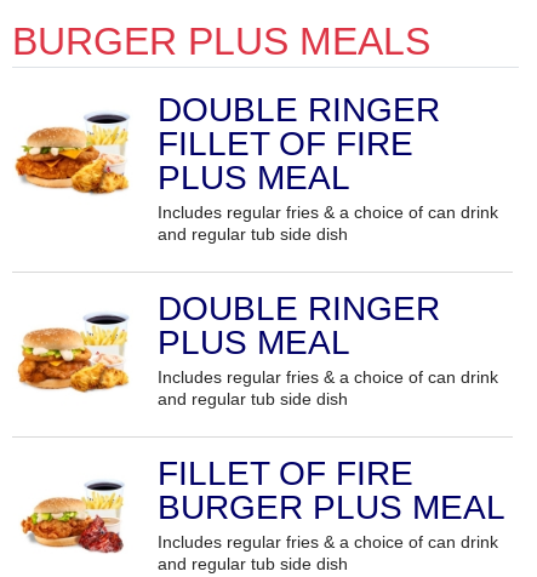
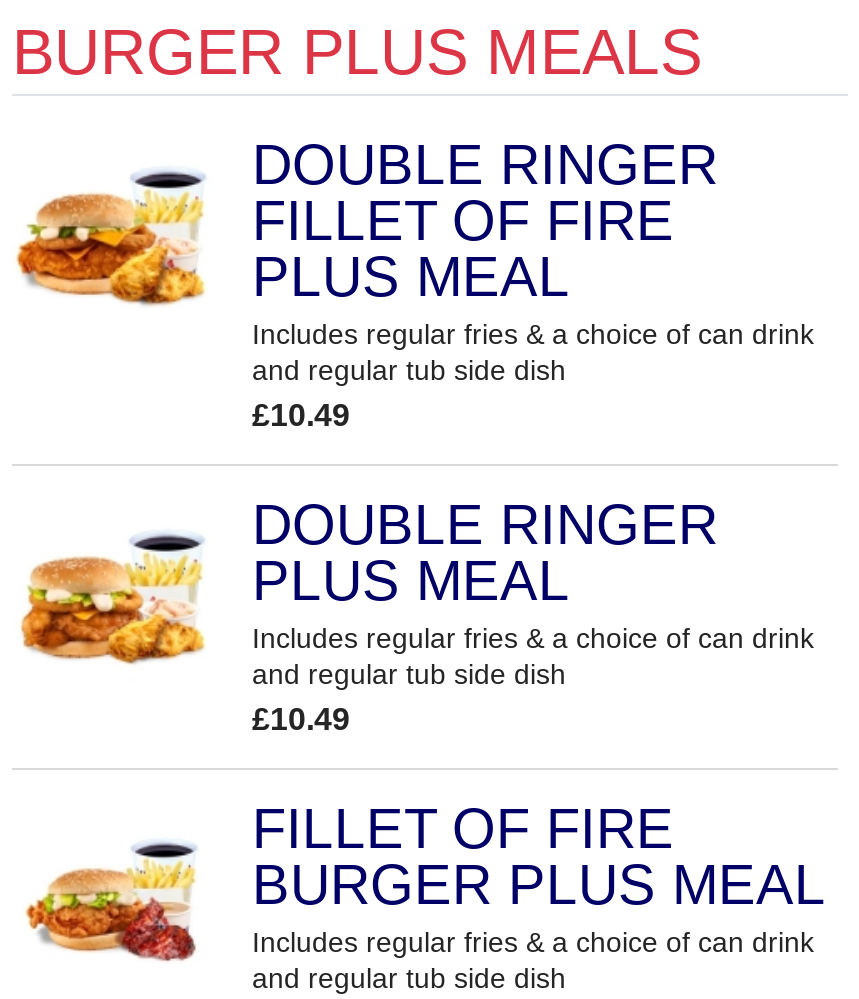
none -> [252,397,350,431] £10.49
none -> [252,701,350,735] £10.49

